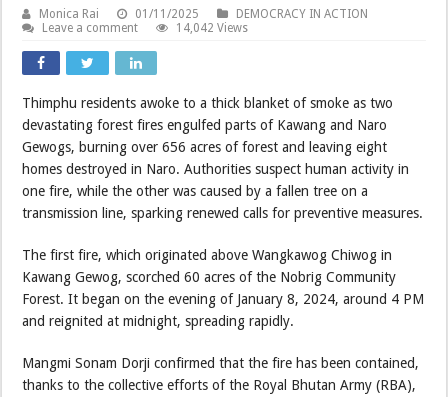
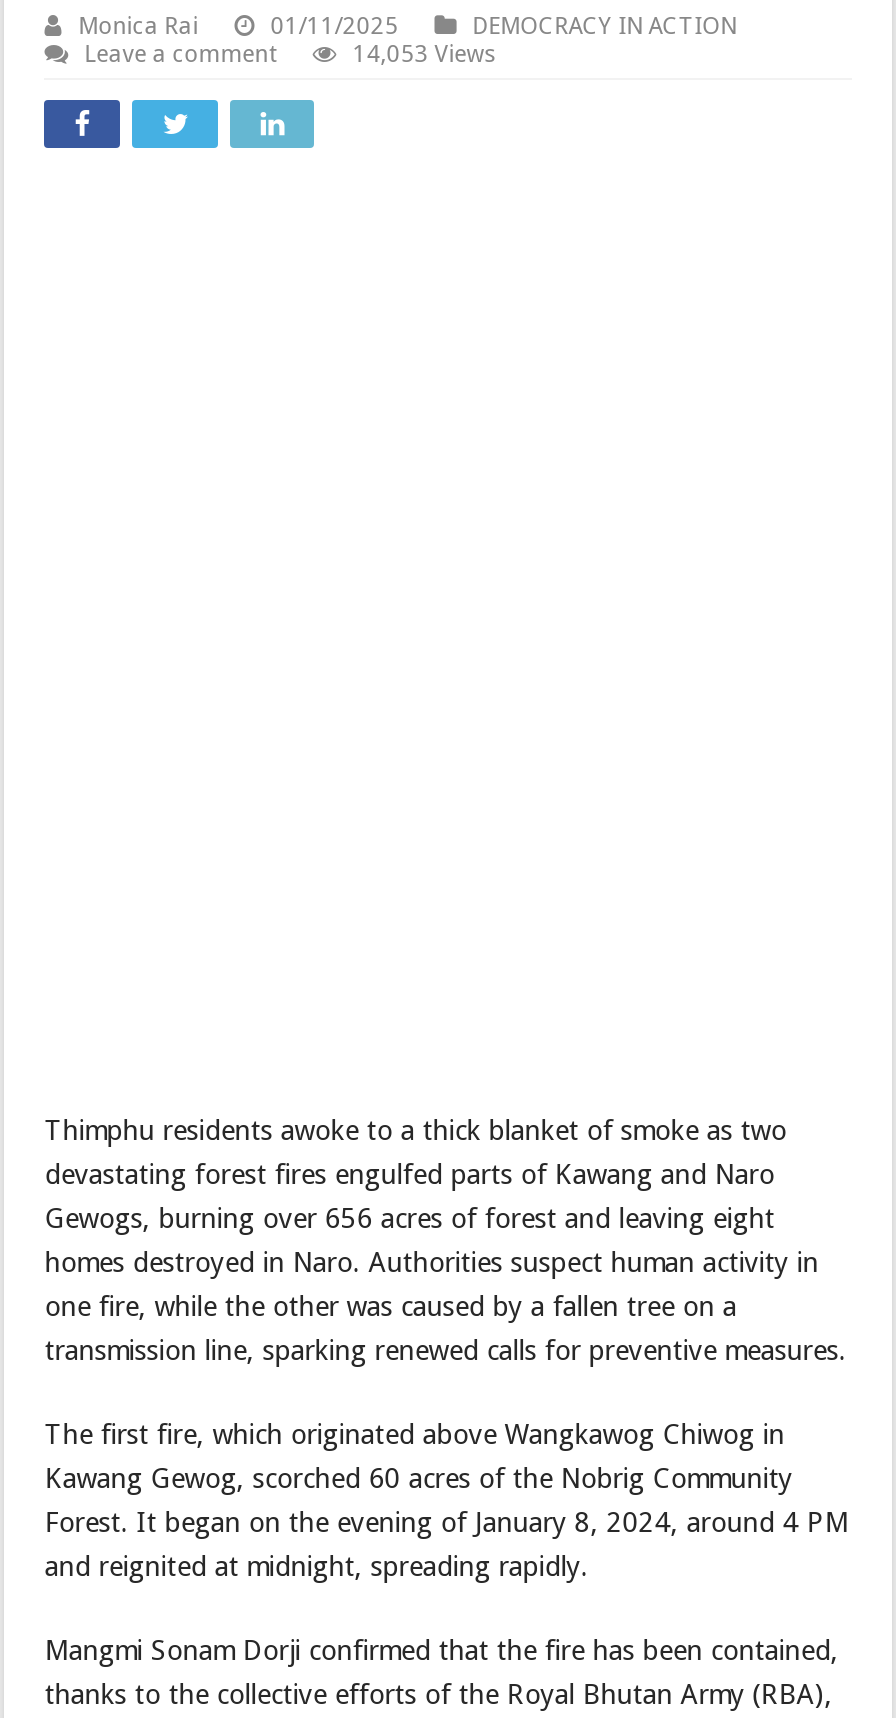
[176,21,248,35] 14,042 Views -> [352,40,496,68] 14,053 Views

